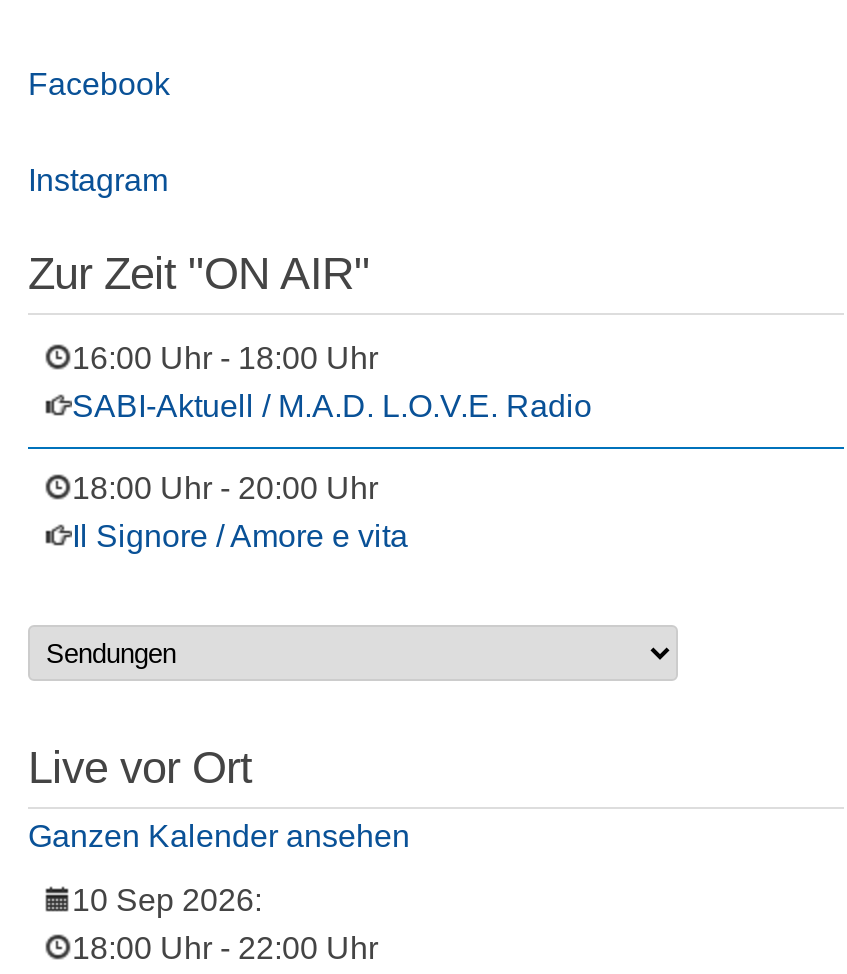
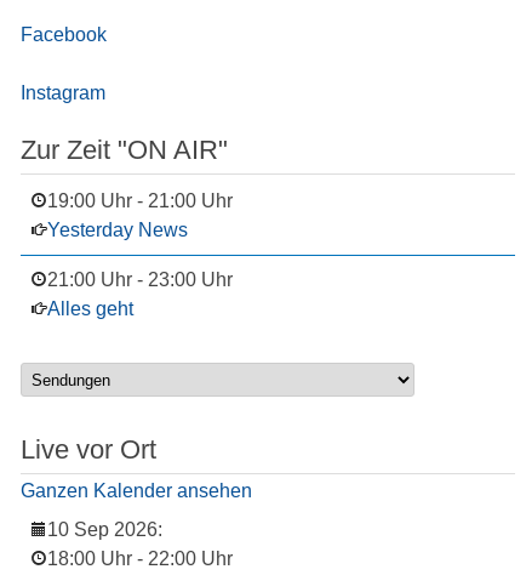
[72,341,592,423] 16:00 Uhr - 18:00 Uhr | SABI-Aktuell / M.A.D. L.O.V.E. Radio -> [47,191,233,240] 19:00 Uhr - 21:00 Uhr | Yesterday News
[72,471,408,553] 18:00 Uhr - 20:00 Uhr | Il Signore / Amore e vita -> [47,269,233,319] 21:00 Uhr - 23:00 Uhr | Alles geht

